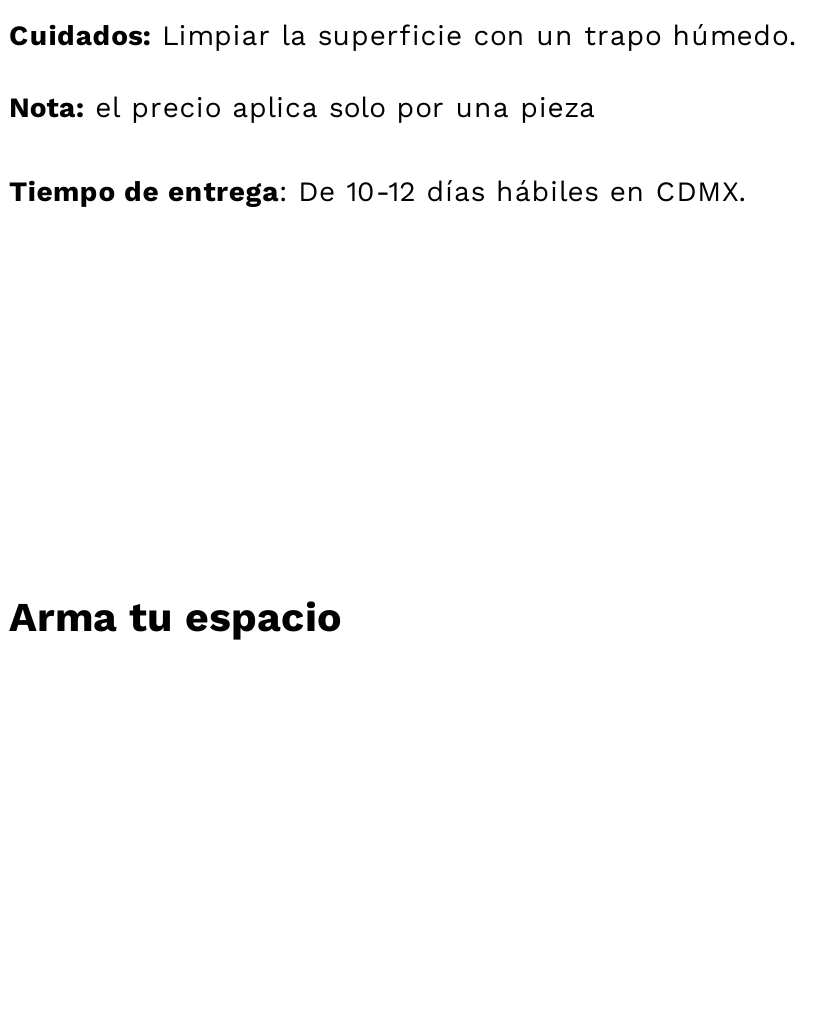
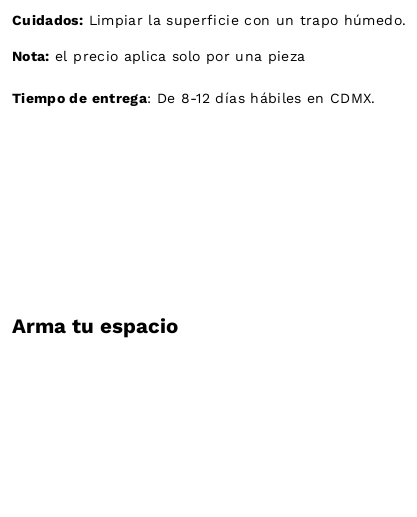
[9,175,747,207] Tiempo de entrega: De 10-12 días hábiles en CDMX. -> [12,89,376,105] Tiempo de entrega: De 8-12 días hábiles en CDMX.

